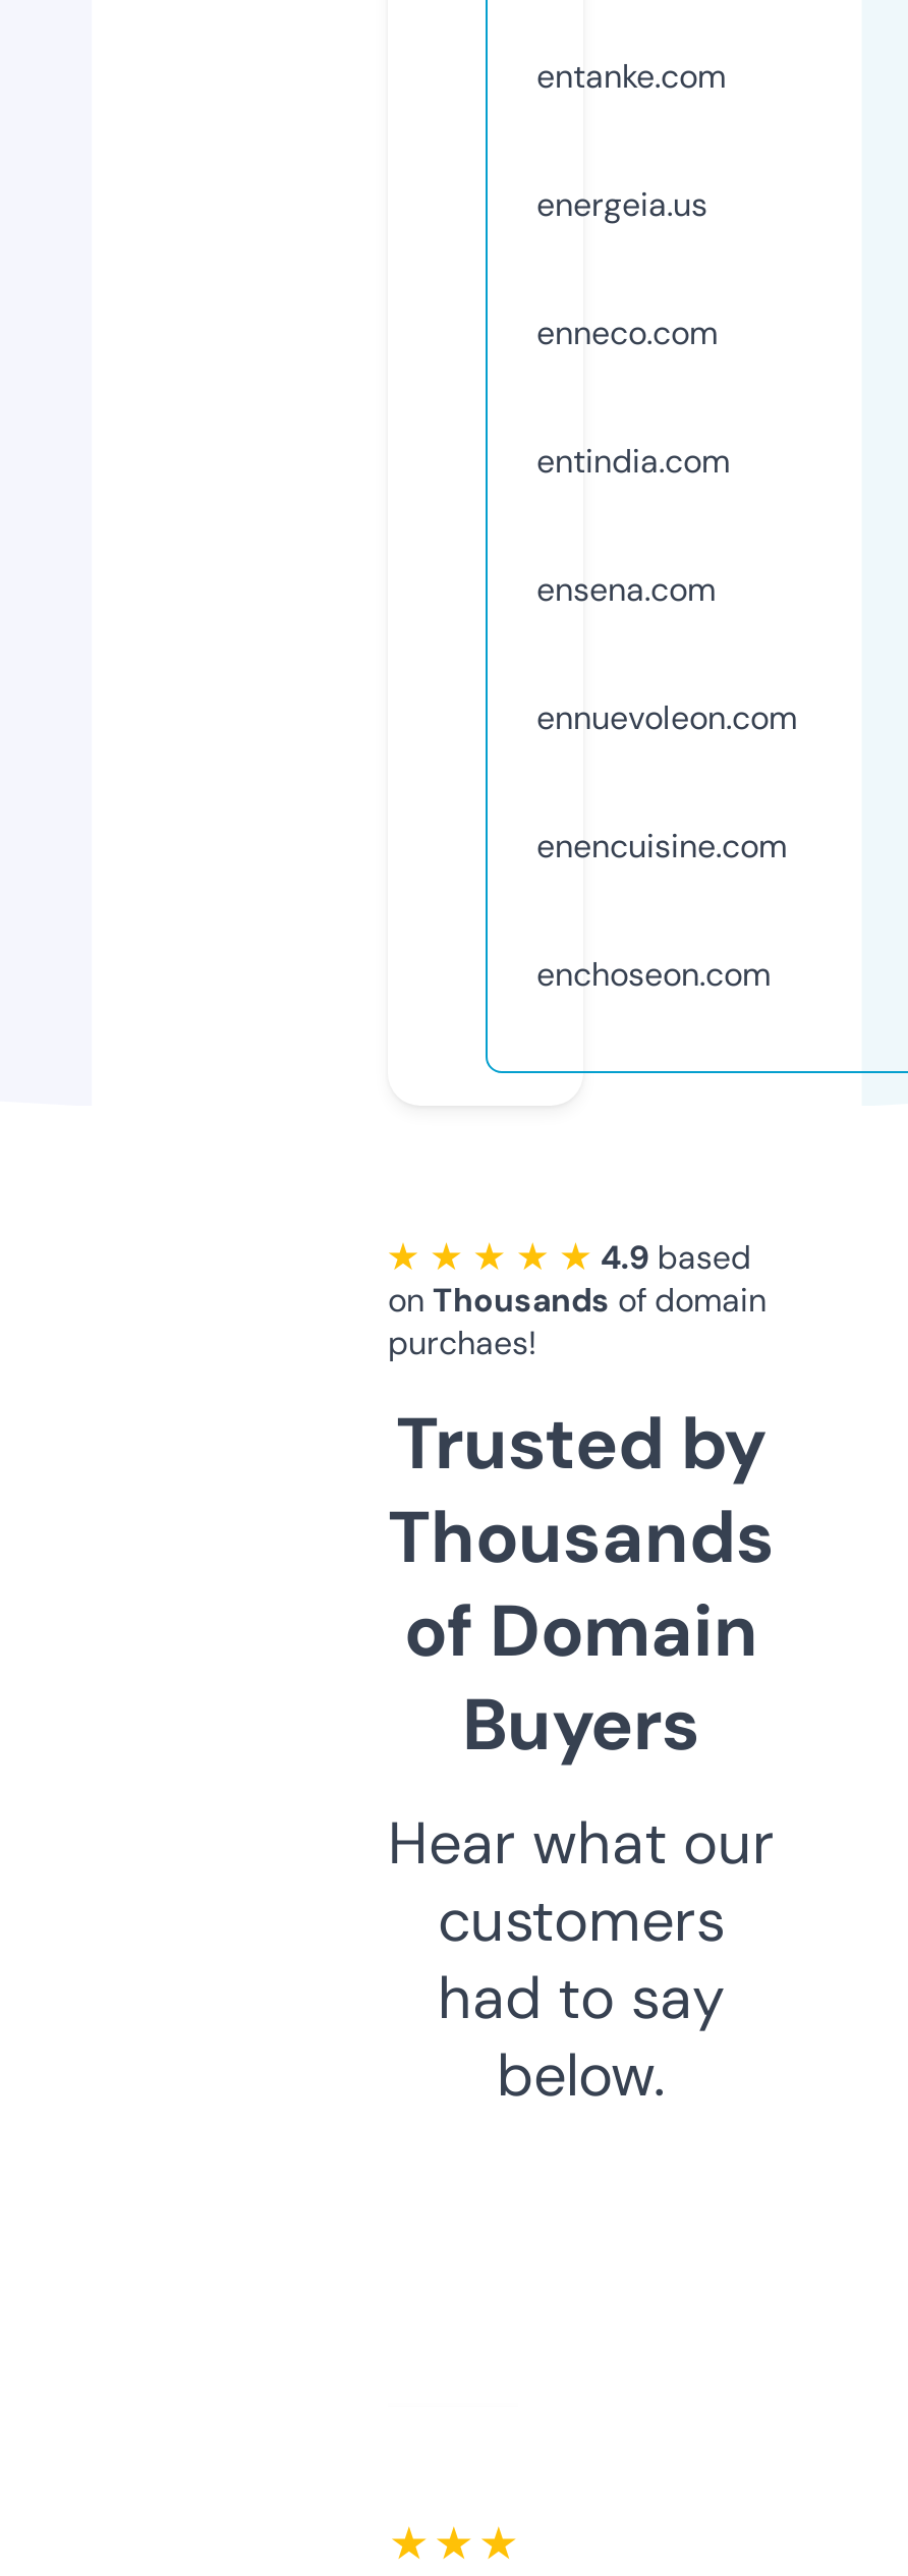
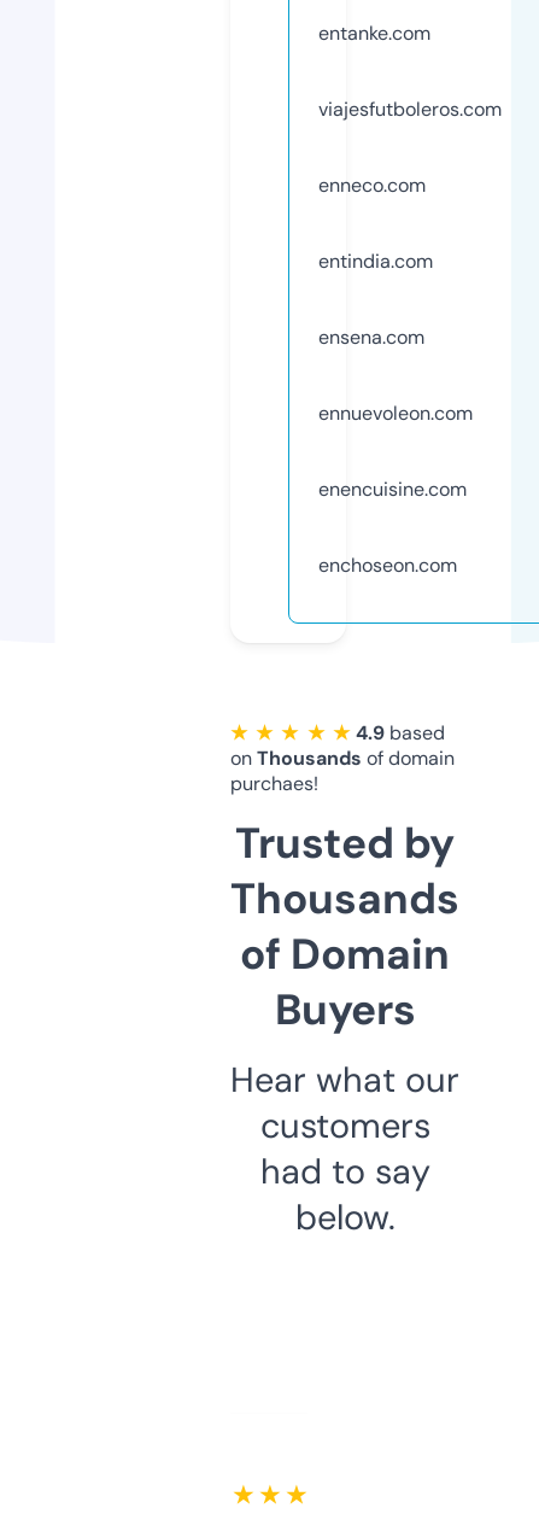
[536,183,707,226] energeia.us -> [318,96,502,122] viajesfutboleros.com

